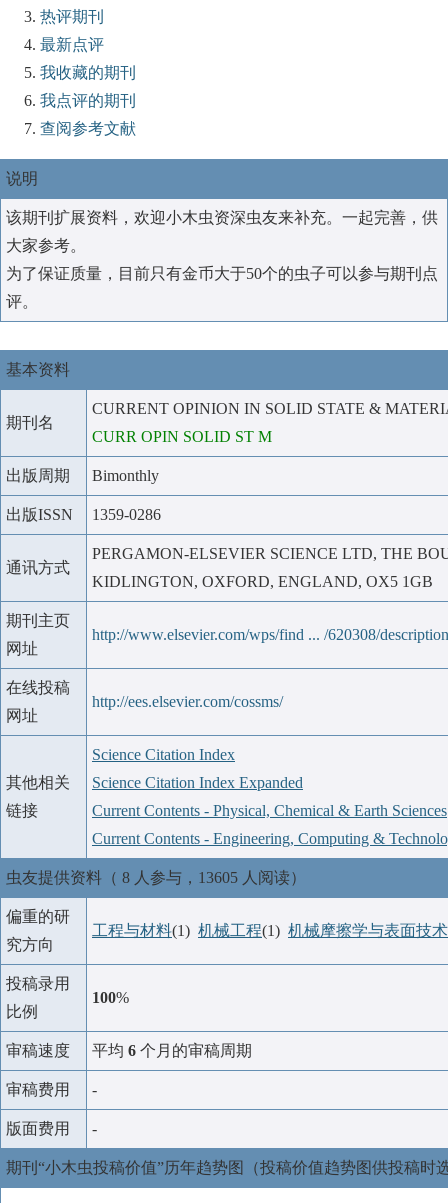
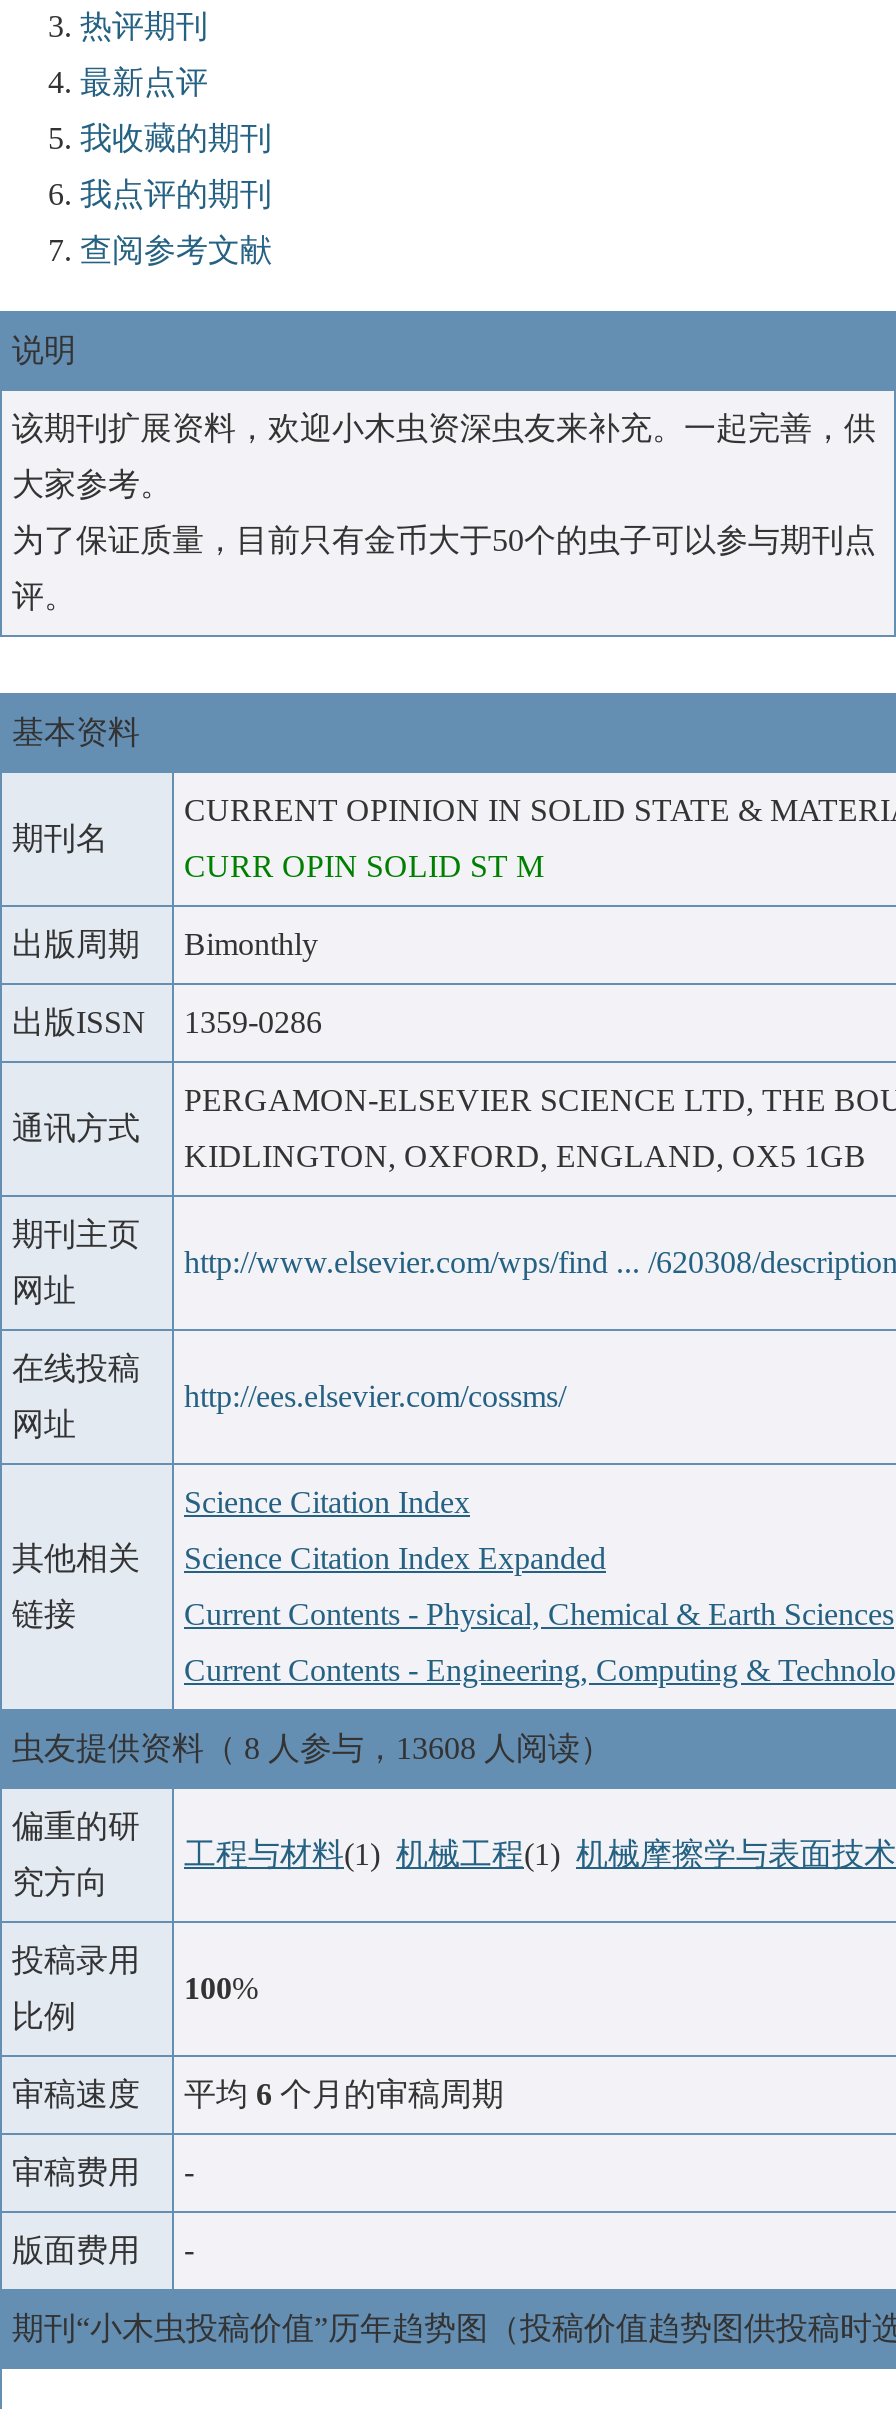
[6,869,306,886] 虫友提供资料（ 8 人参与，13605 人阅读） -> [12,1731,612,1765] 虫友提供资料（ 8 人参与，13608 人阅读）

